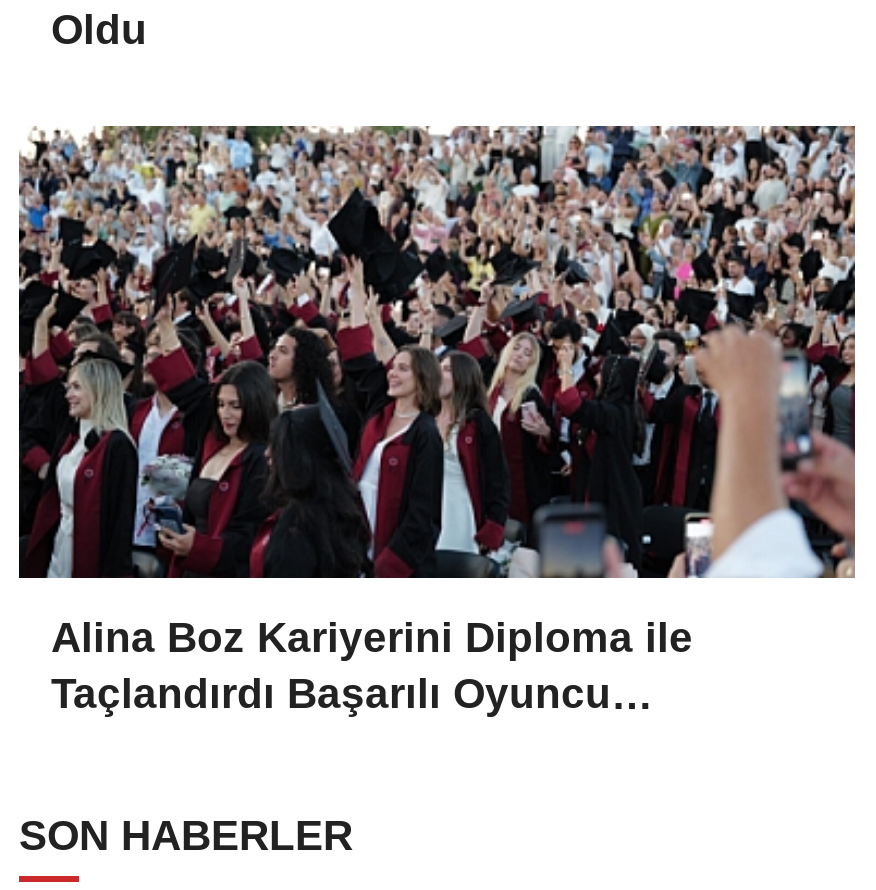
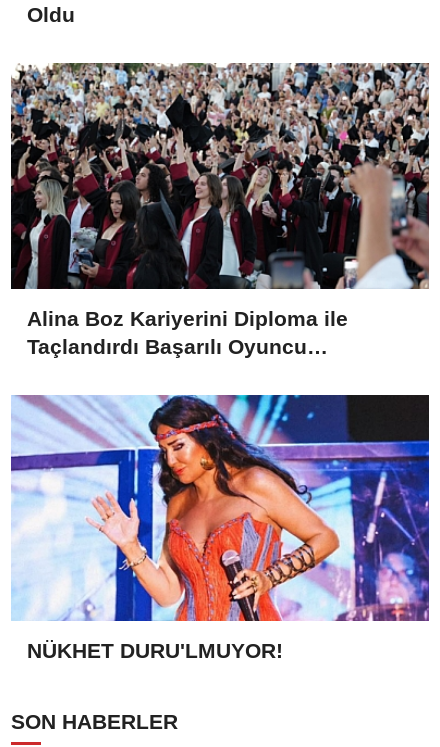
none -> [10,394,430,662] [image] | NÜKHET DURU'LMUYOR!

